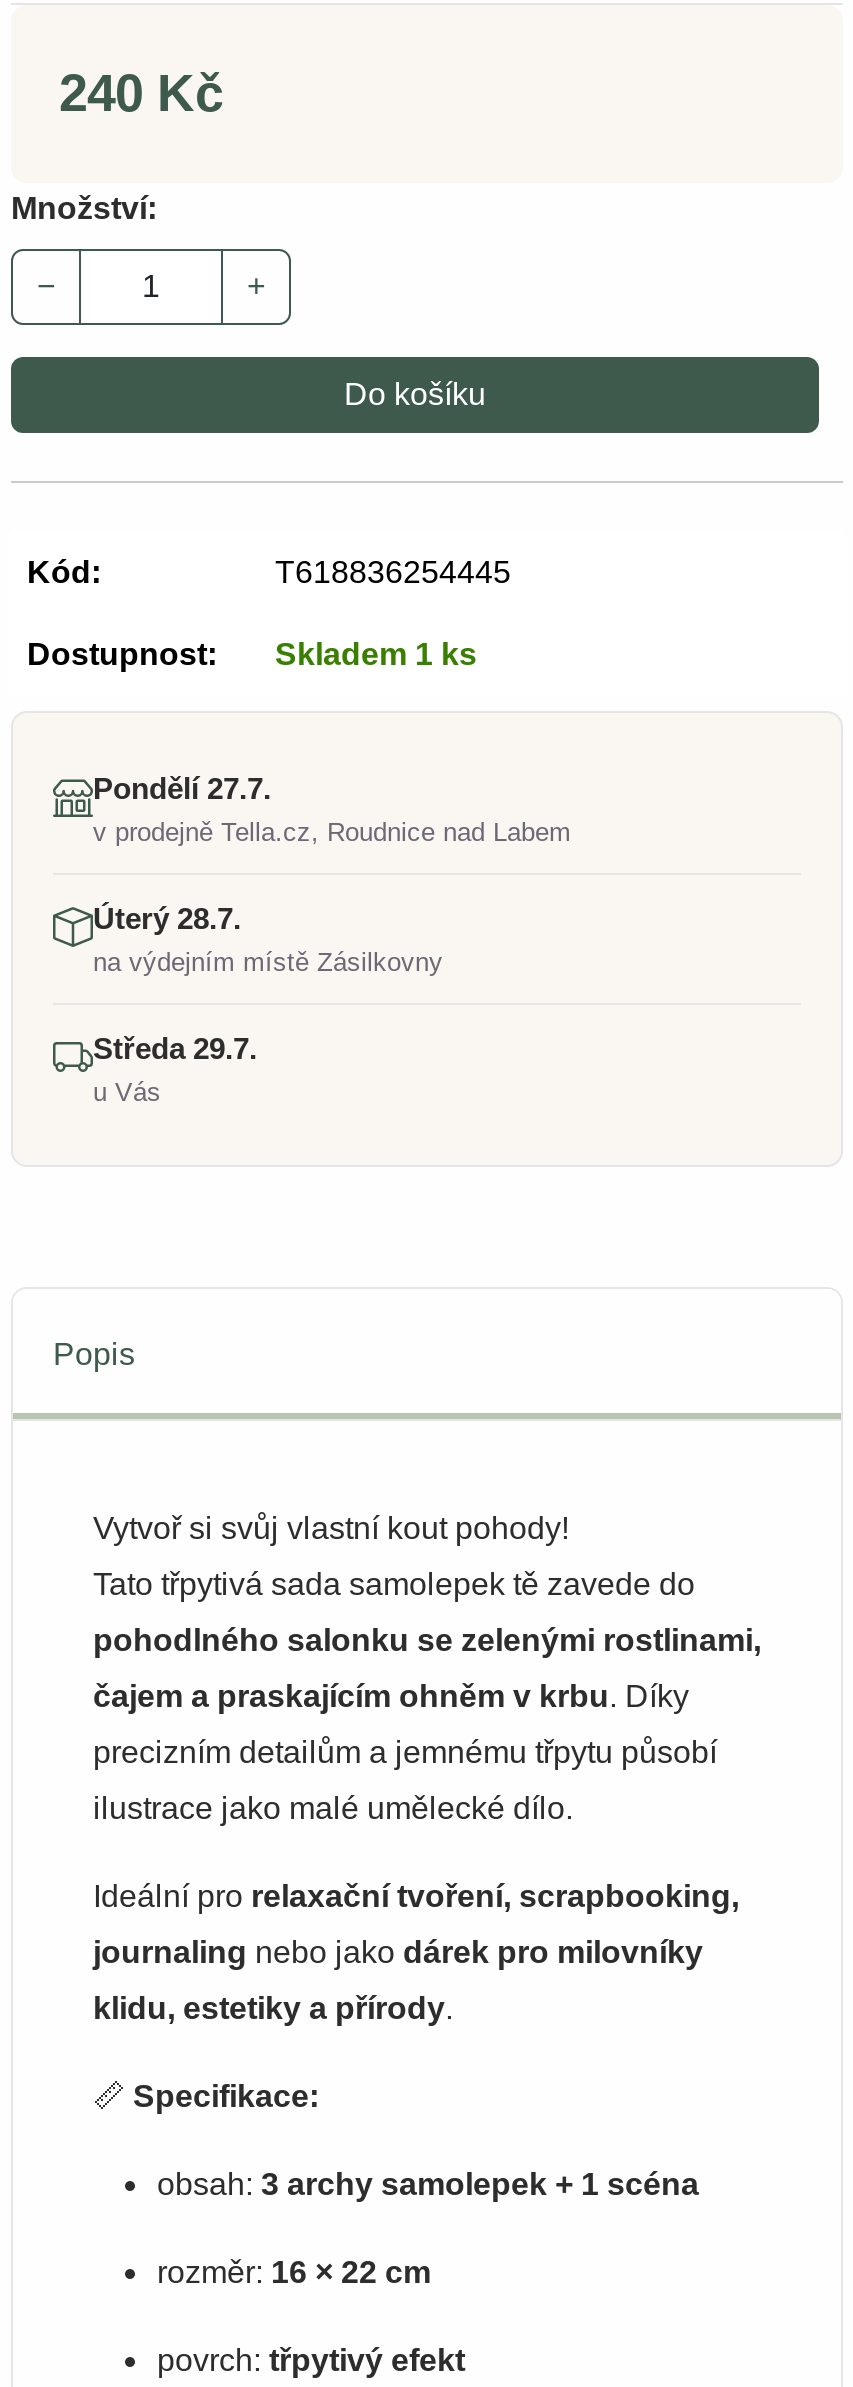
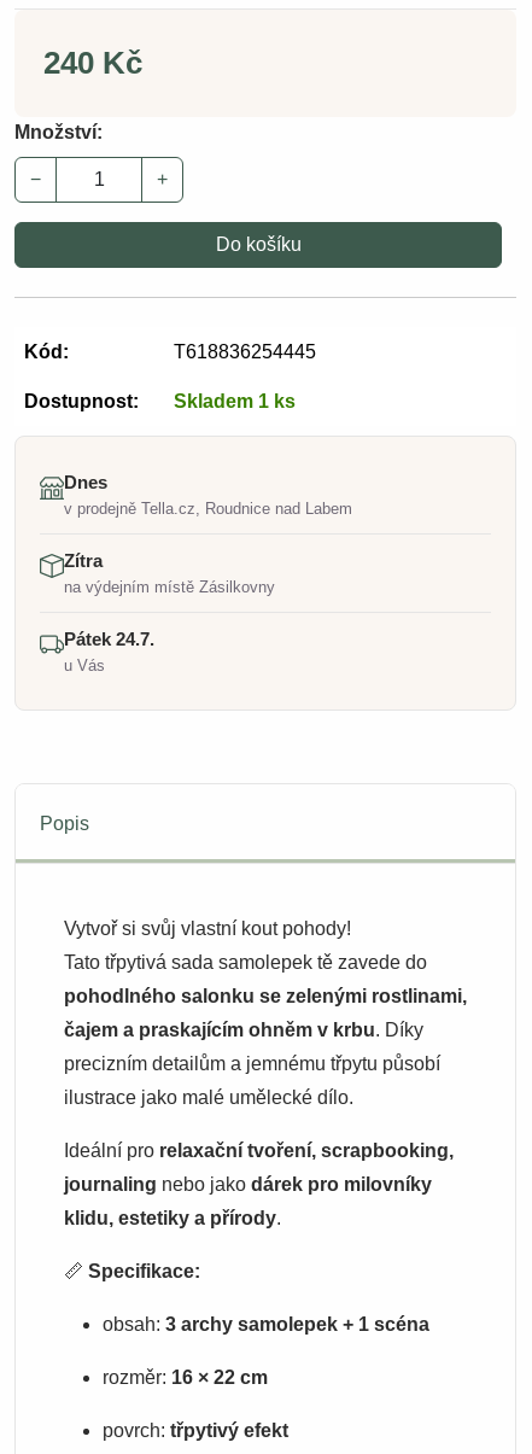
[93,772,271,806] Pondělí 27.7. -> [64,472,107,493] Dnes
[93,902,241,936] Úterý 28.7. -> [64,551,103,571] Zítra
[93,1032,257,1066] Středa 29.7. -> [64,629,154,650] Pátek 24.7.

